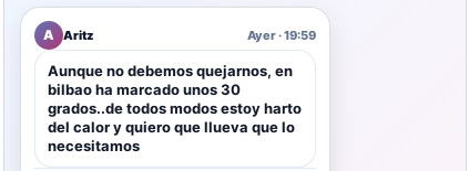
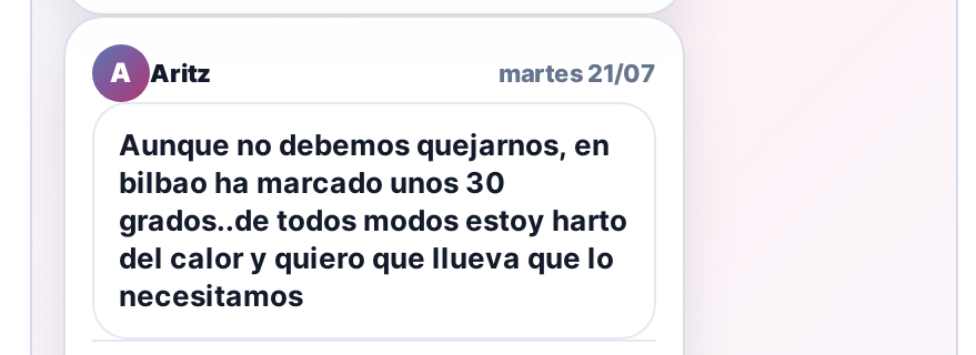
[247,27,316,43] Ayer · 19:59 -> [499,57,656,89] martes 21/07

